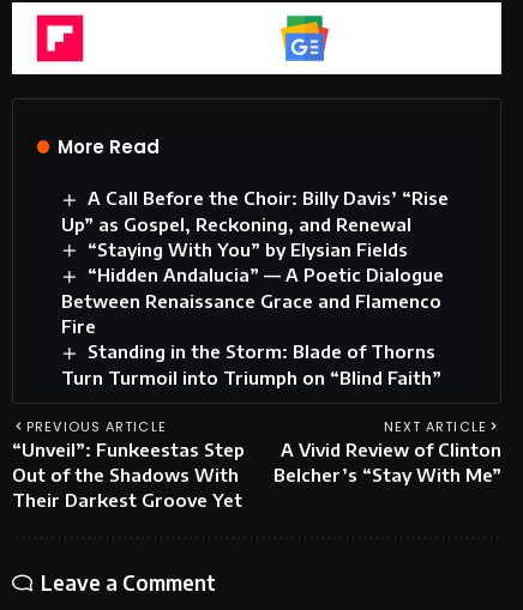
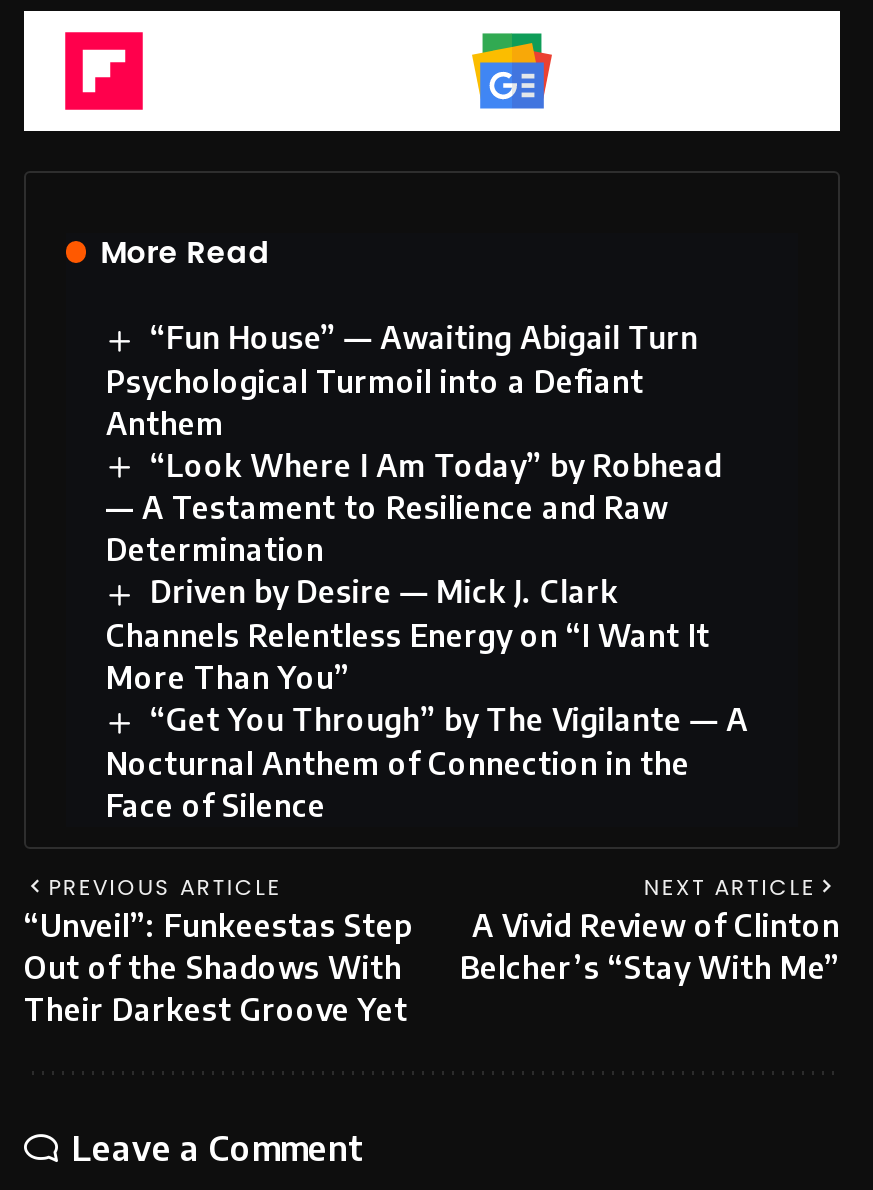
[61,186,449,389] A Call Before the Choir: Billy Davis’ “Rise | Up” as Gospel, Reckoning, and Renewal | “Staying With You” by Elysian Fields | “Hidden Andalucia” — A Poetic Dialogue | Between Renaissance Grace and Flamenco | Fire | Standing in the Storm: Blade of Thorns | Turn Turmoil into Triumph on “Blind Faith” -> [106,318,748,824] “Fun House” — Awaiting Abigail Turn | Psychological Turmoil into a Defiant | Anthem | “Look Where I Am Today” by Robhead | — A Testament to Resilience and Raw | Determination | Driven by Desire — Mick J. Clark | Channels Relentless Energy on “I Want It | More Than You” | “Get You Through” by The Vigilante — A | Nocturnal Anthem of Connection in the | Face of Silence

